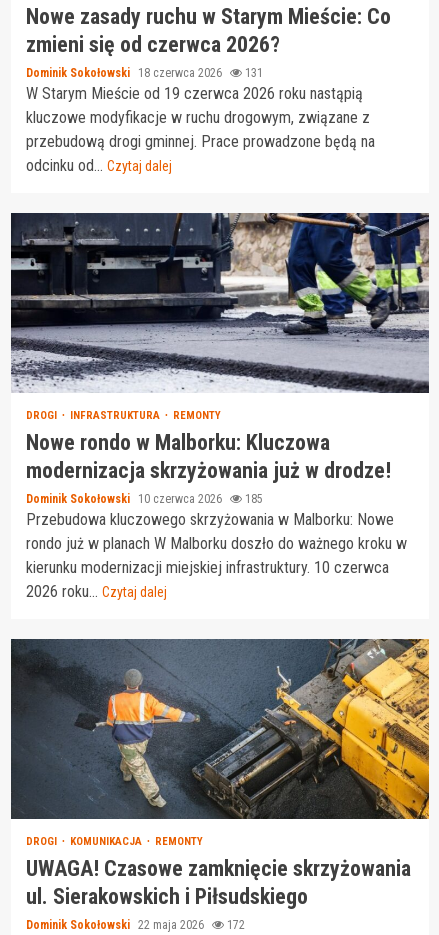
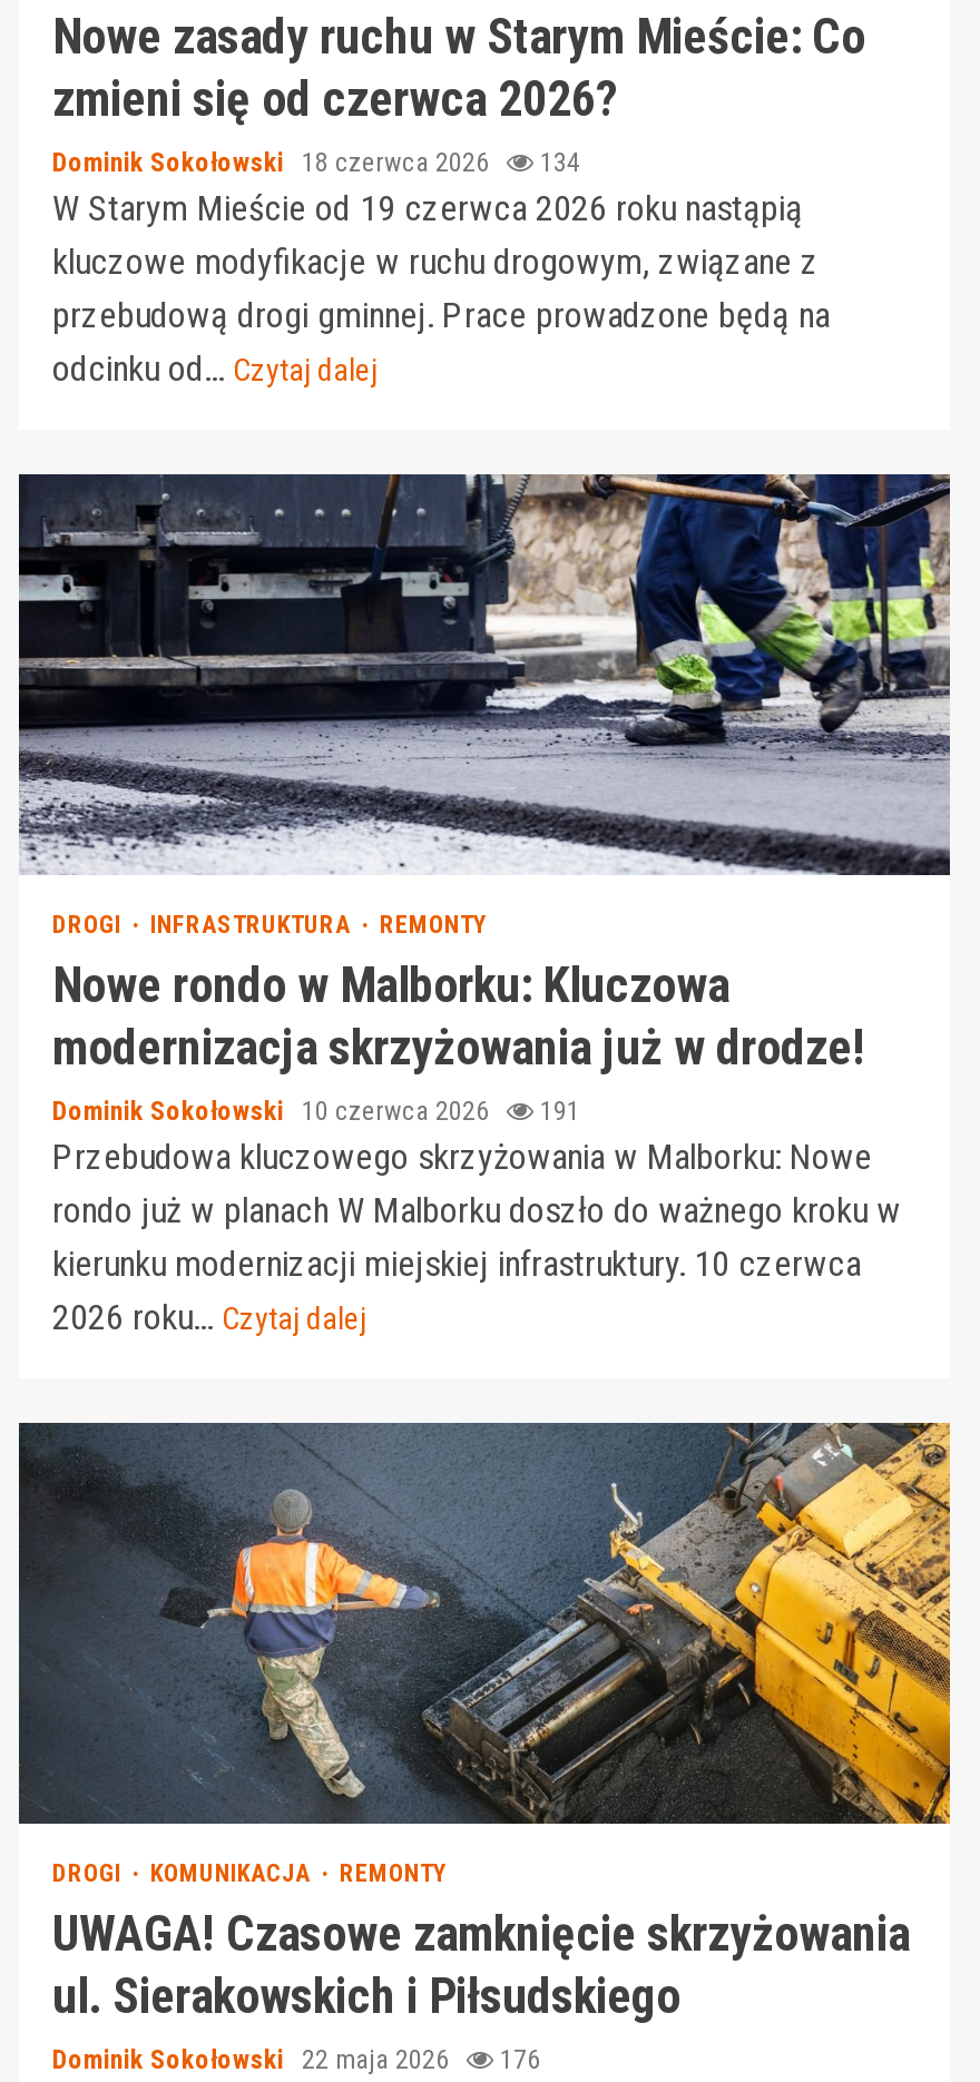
[26,66,263,80] Dominik Sokołowski 18 czerwca 2026 131 -> [52,147,580,178] Dominik Sokołowski 18 czerwca 2026 134
[26,492,263,506] Dominik Sokołowski 10 czerwca 2026 185 -> [52,1096,580,1127] Dominik Sokołowski 10 czerwca 2026 191
[26,918,245,932] Dominik Sokołowski 22 maja 2026 172 -> [52,2044,540,2075] Dominik Sokołowski 22 maja 2026 176

